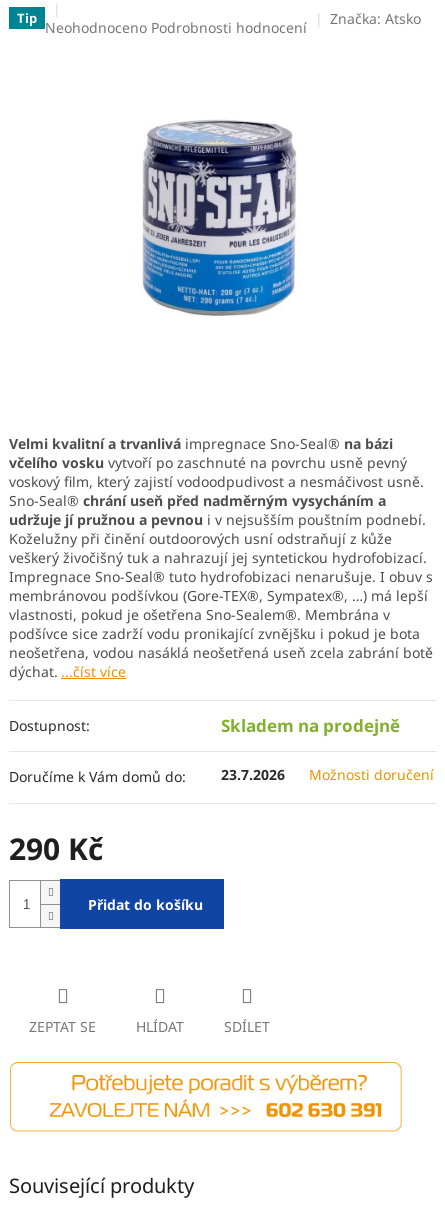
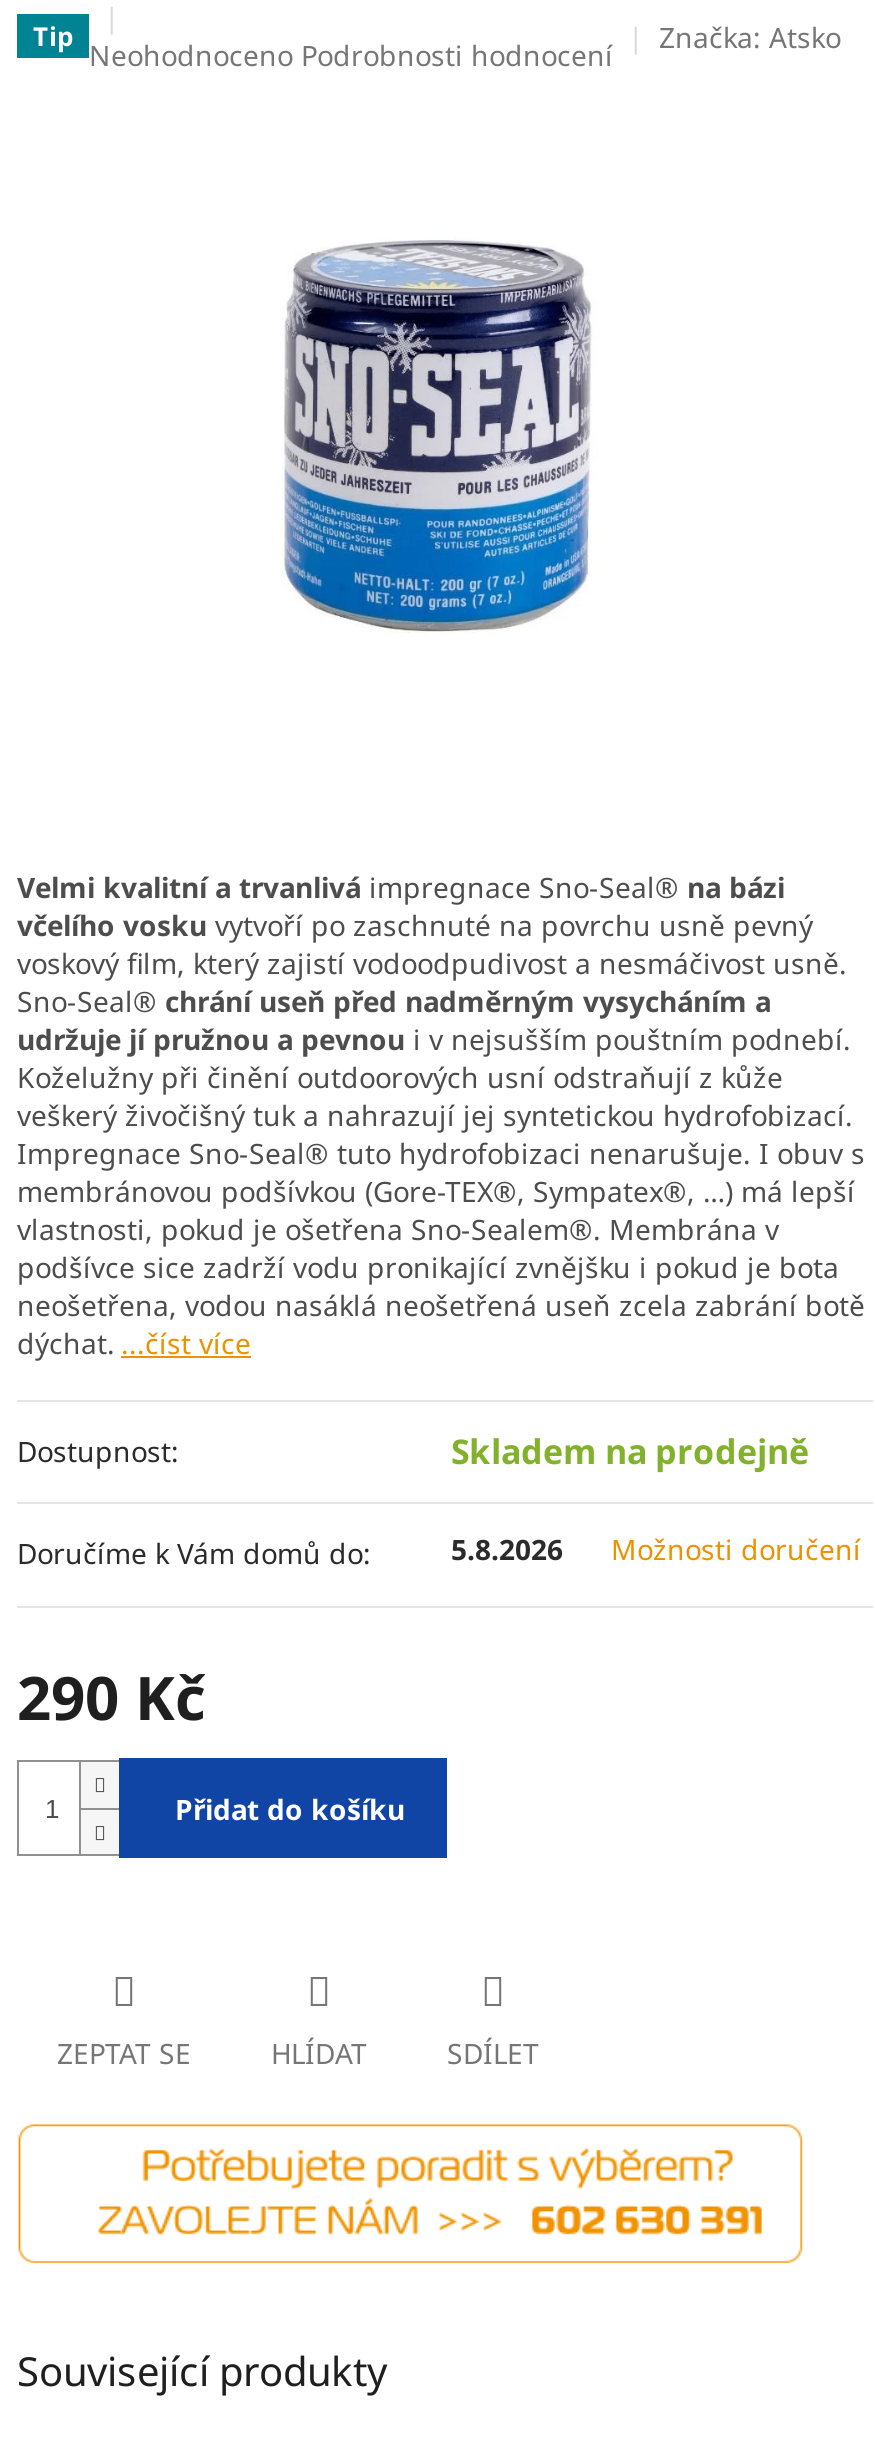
[221,765,285,784] 23.7.2026 -> [451,1531,563,1569] 5.8.2026

